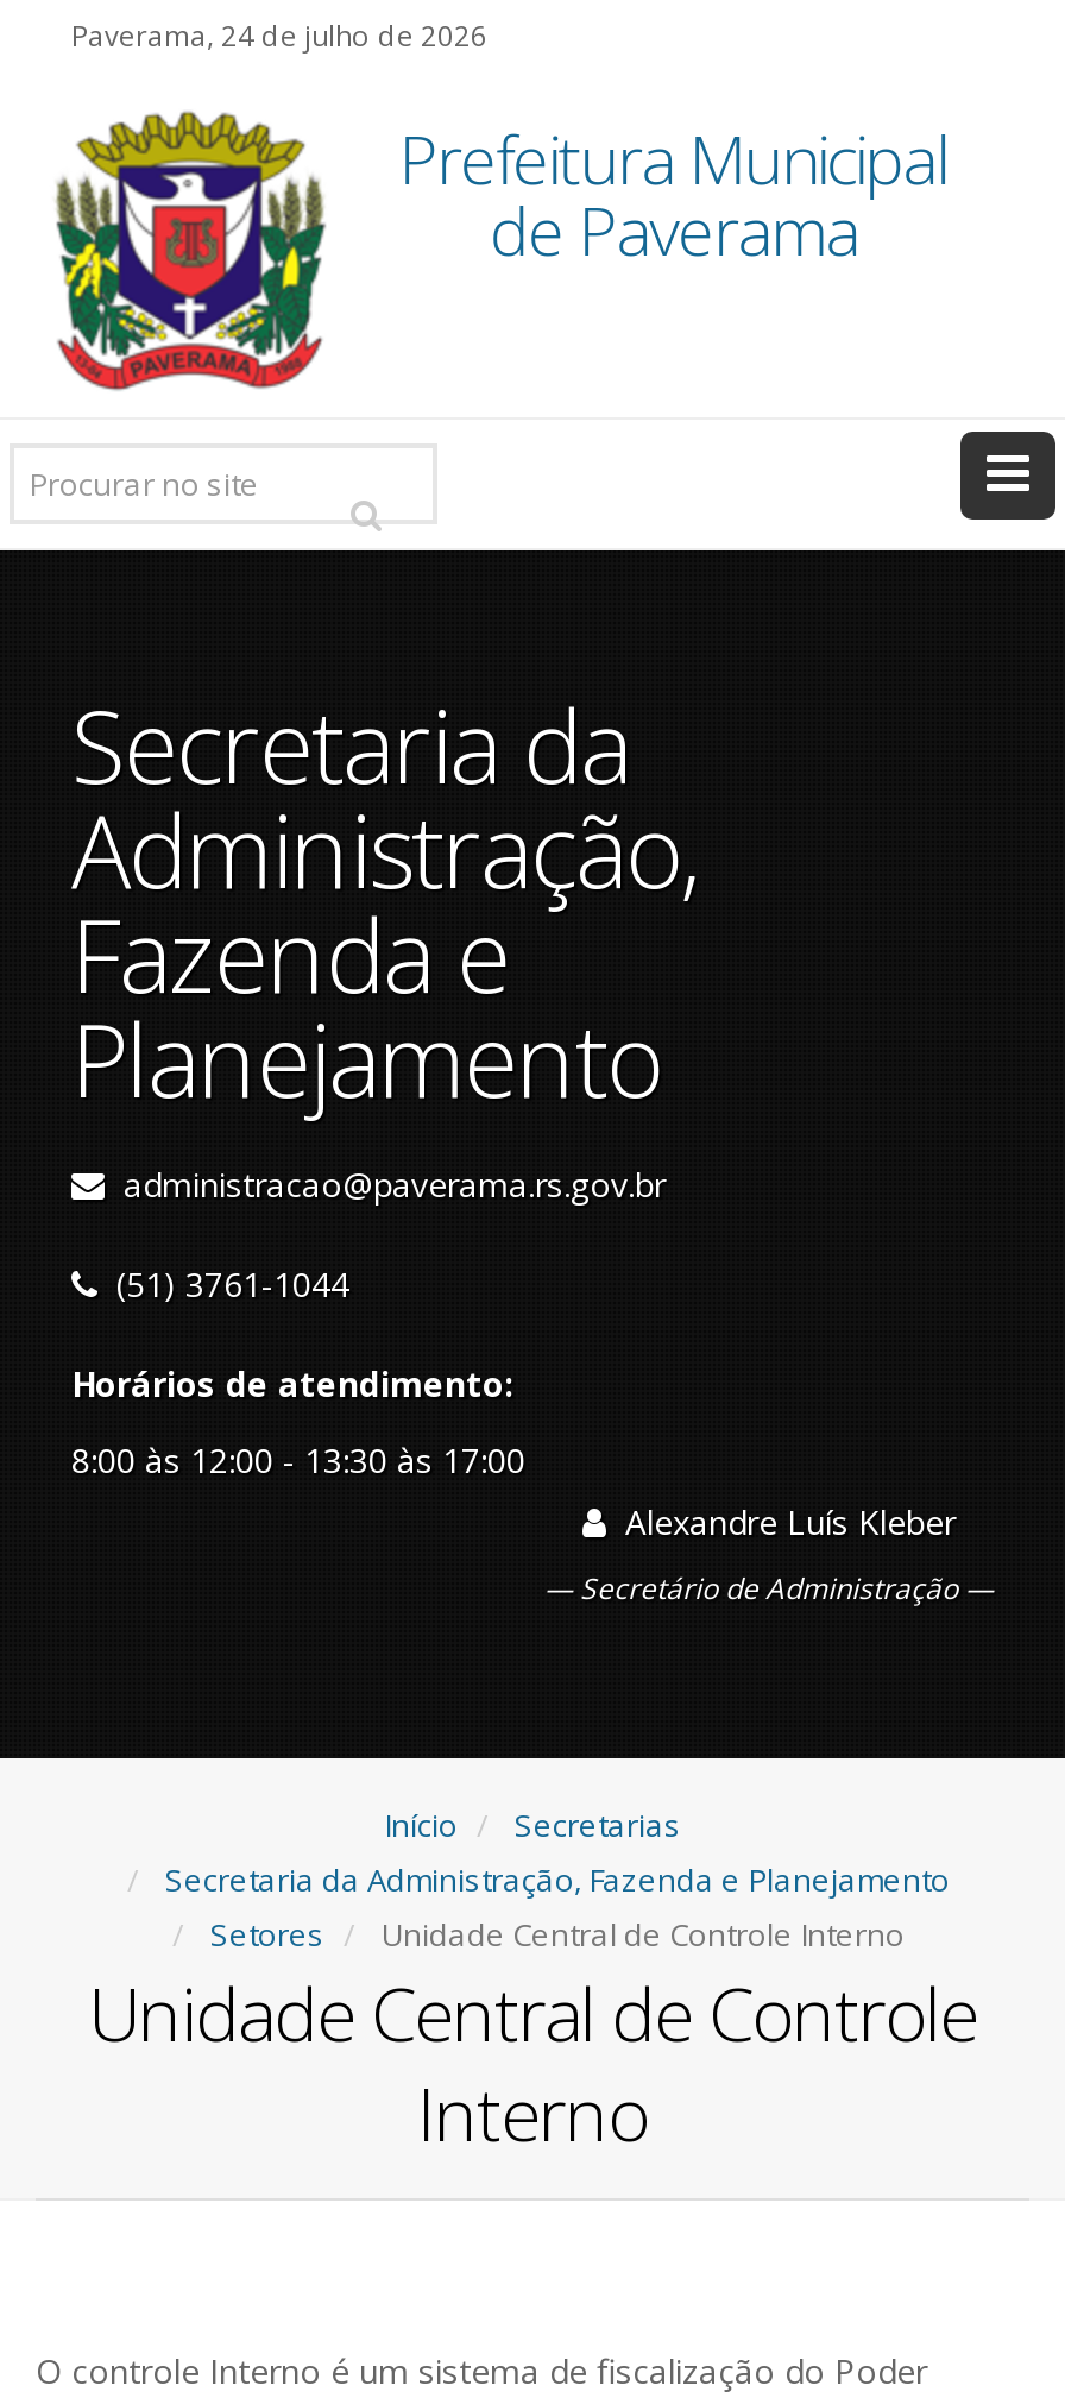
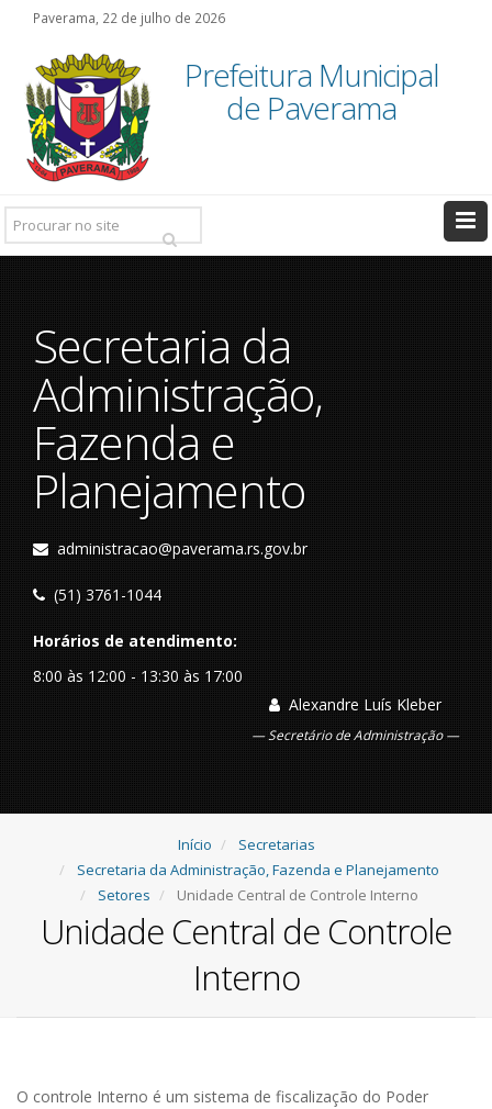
[71,15,487,54] Paverama, 24 de julho de 2026 -> [33,9,225,26] Paverama, 22 de julho de 2026

